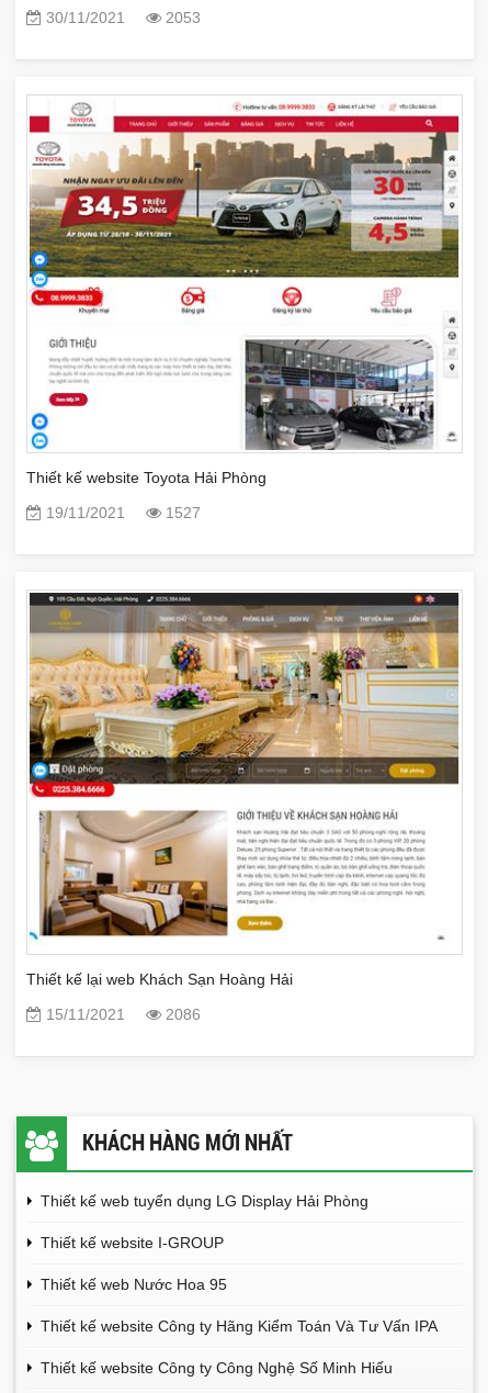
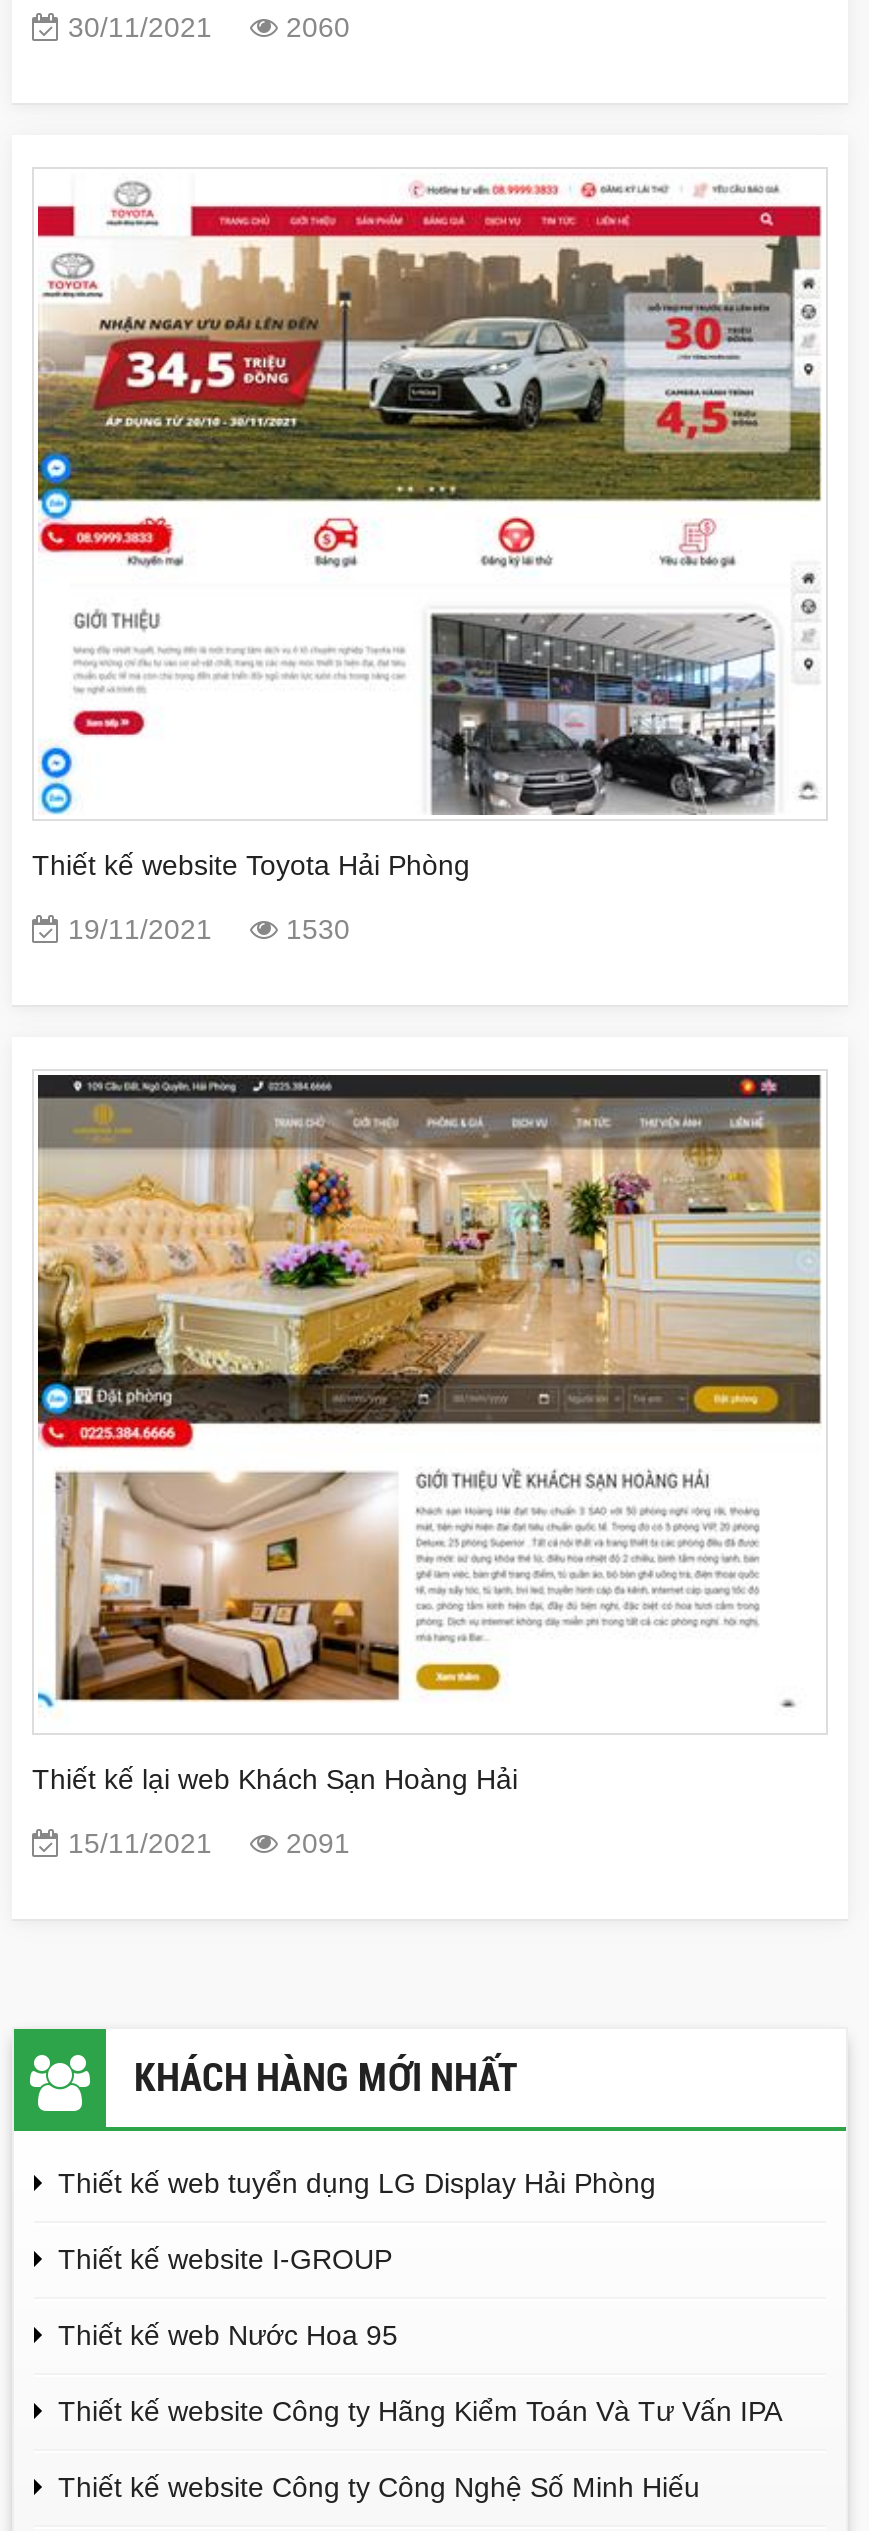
[161,9,201,27] 2053 -> [278,12,350,44] 2060
[161,504,201,521] 1527 -> [278,912,350,944] 1530
[161,1006,201,1023] 2086 -> [278,1827,350,1859] 2091

